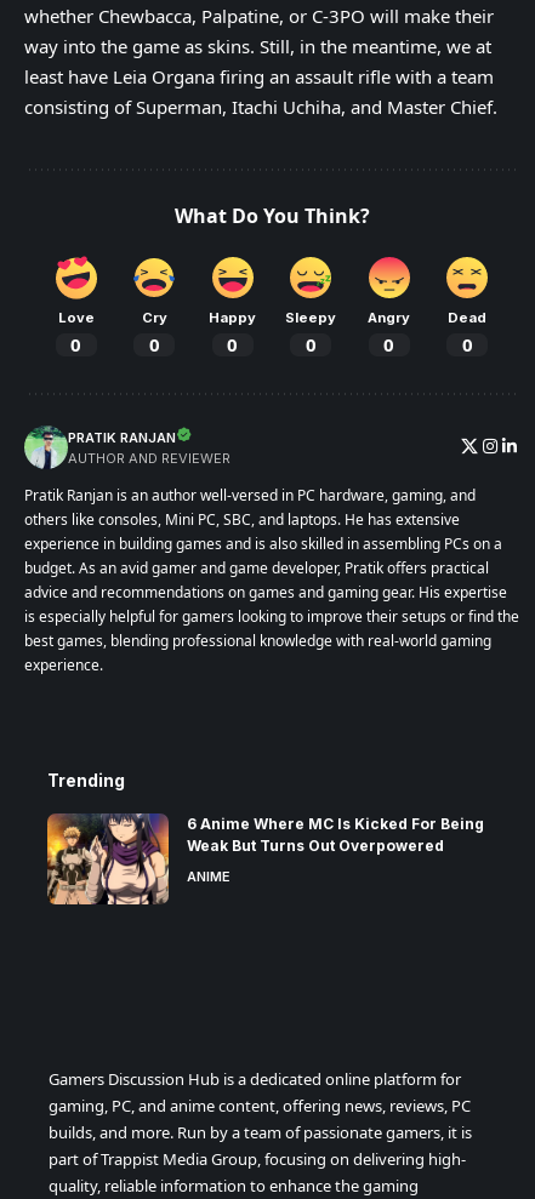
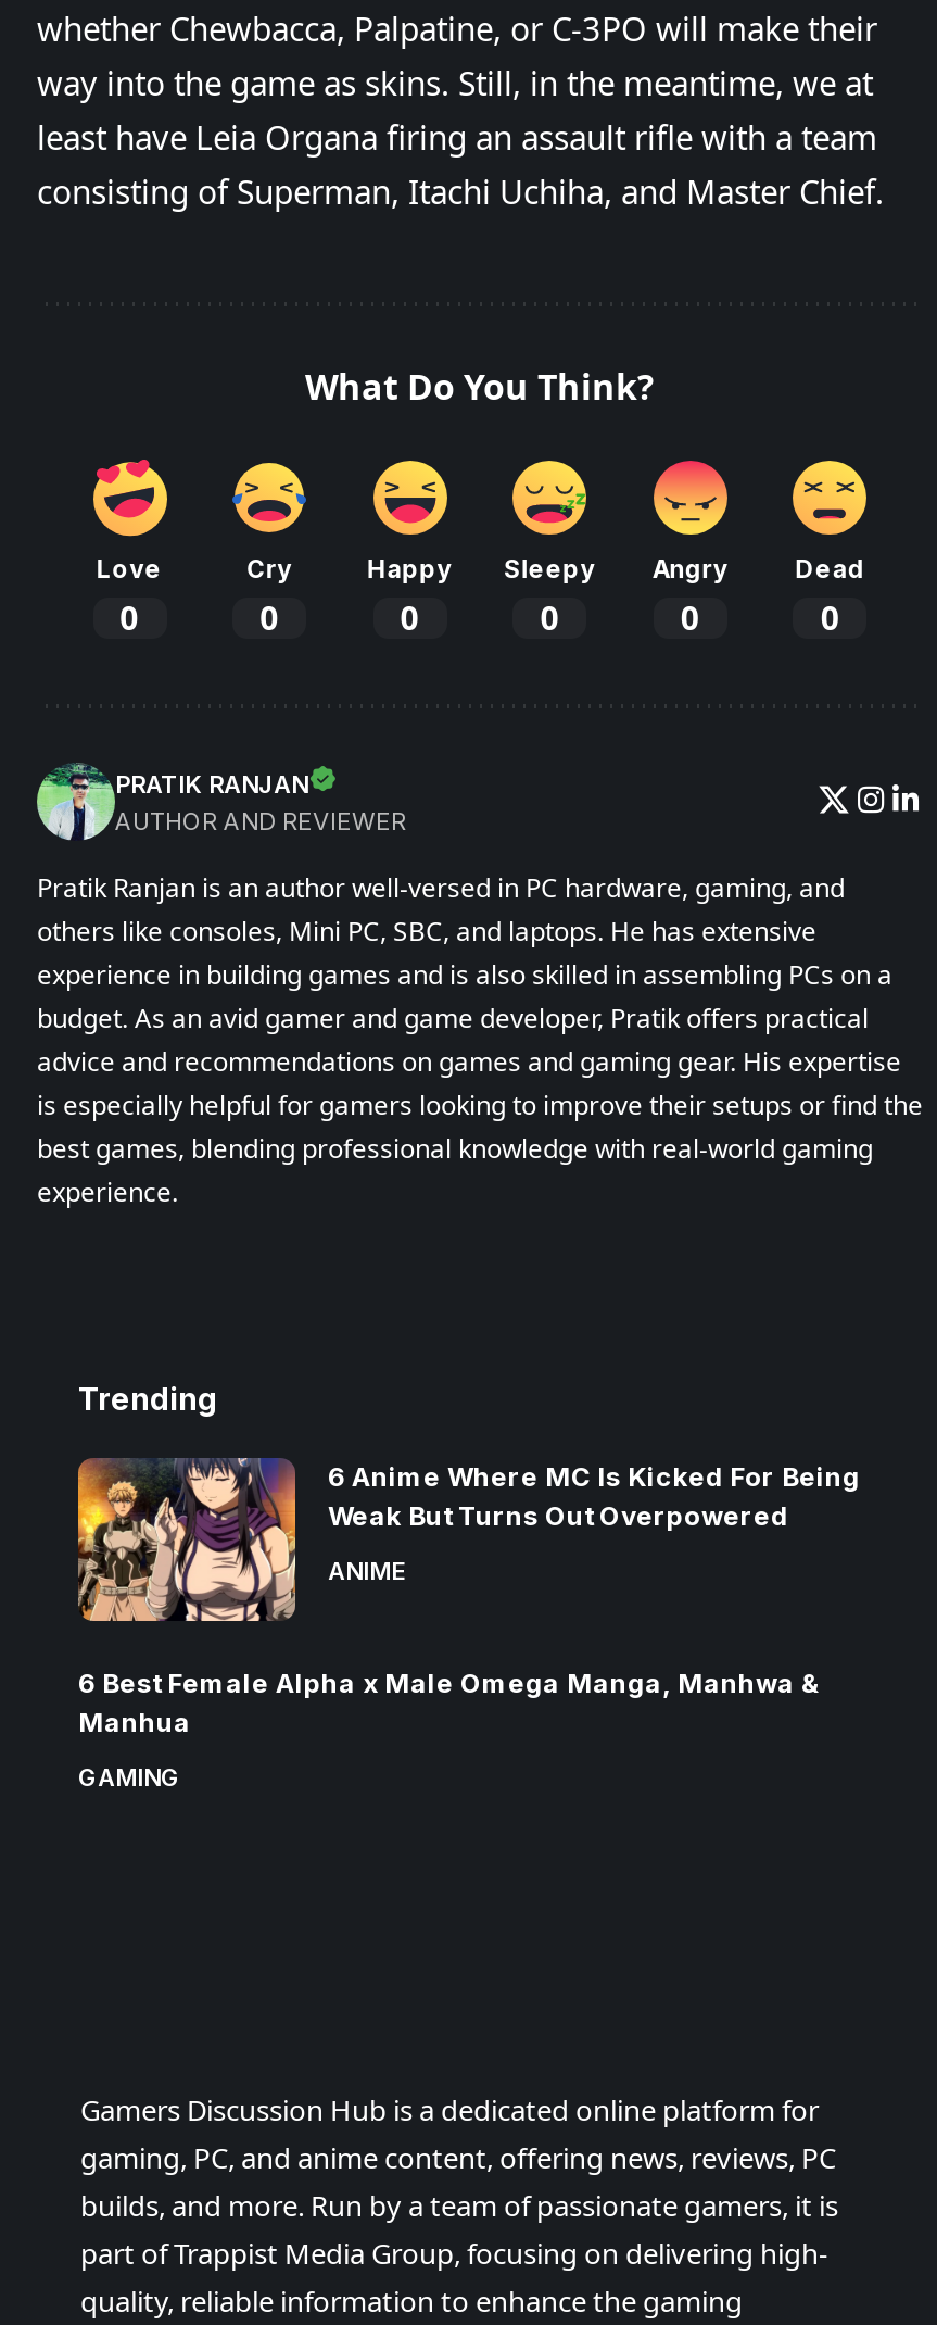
none -> [78,1666,821,1792] 6 Best Female Alpha x Male Omega Manga, Manhwa & | Manhua | GAMING

